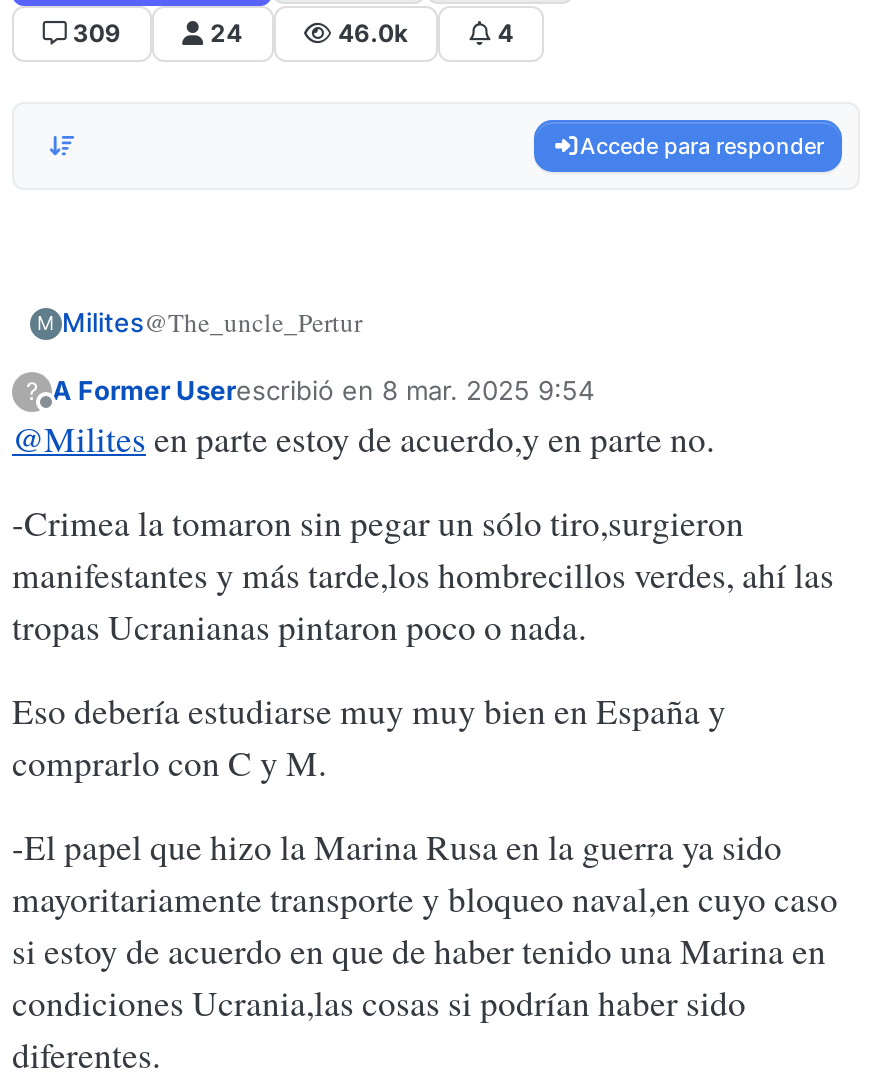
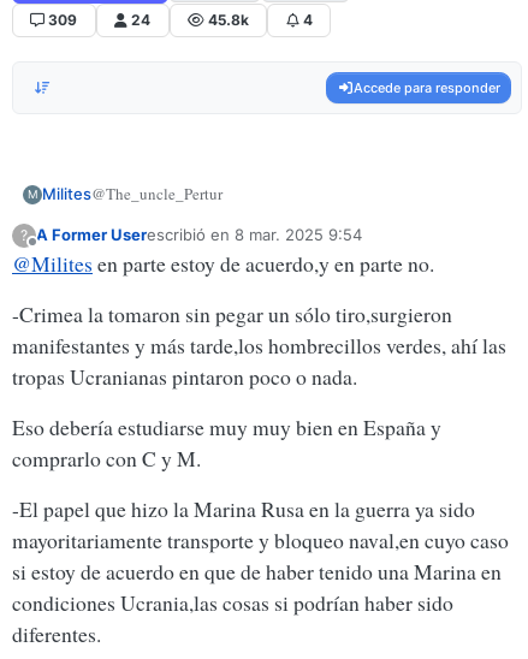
[338,18,408,48] 46.0k -> [208,11,249,29] 45.8k

